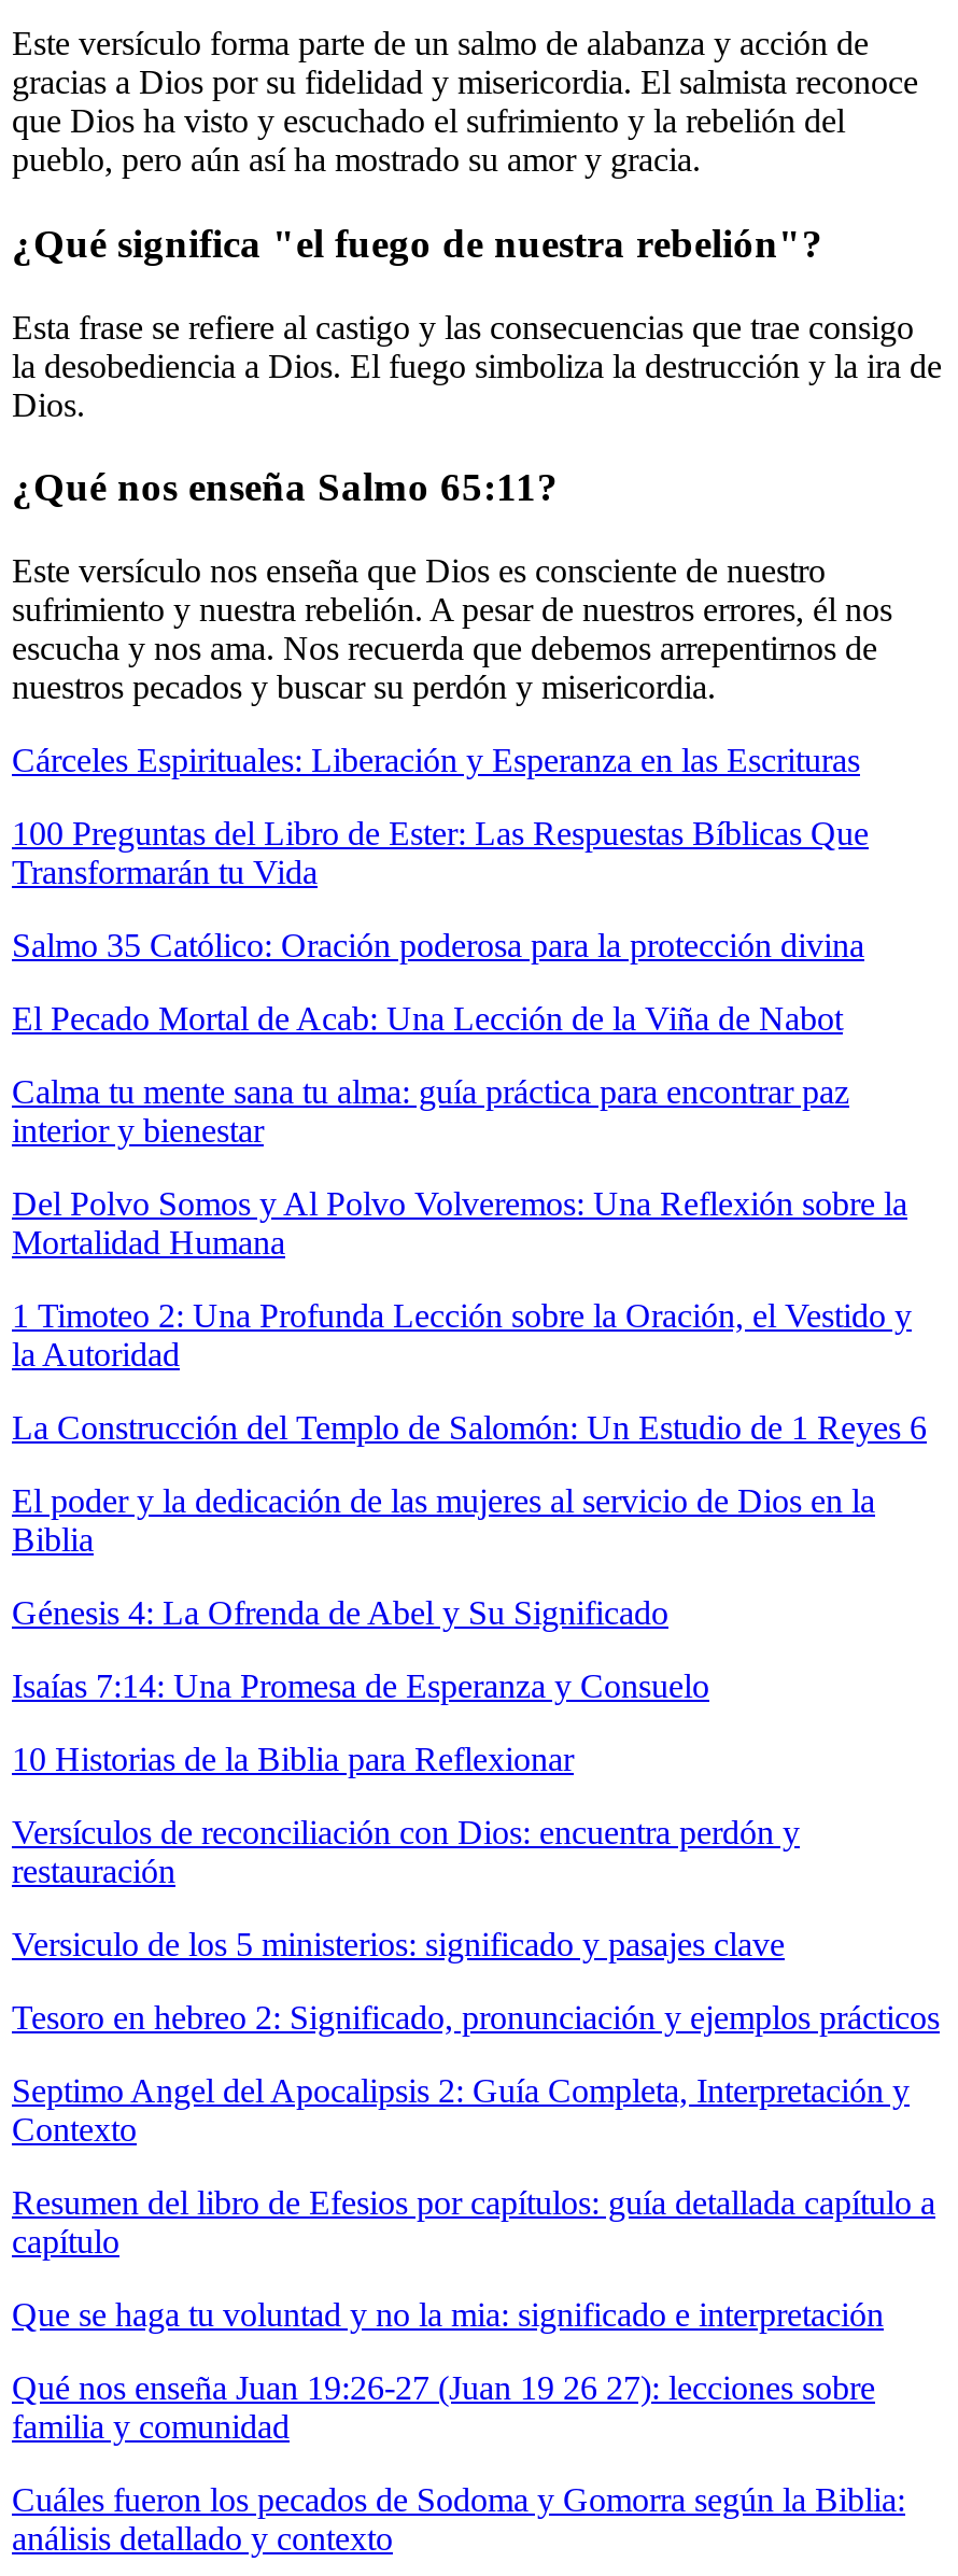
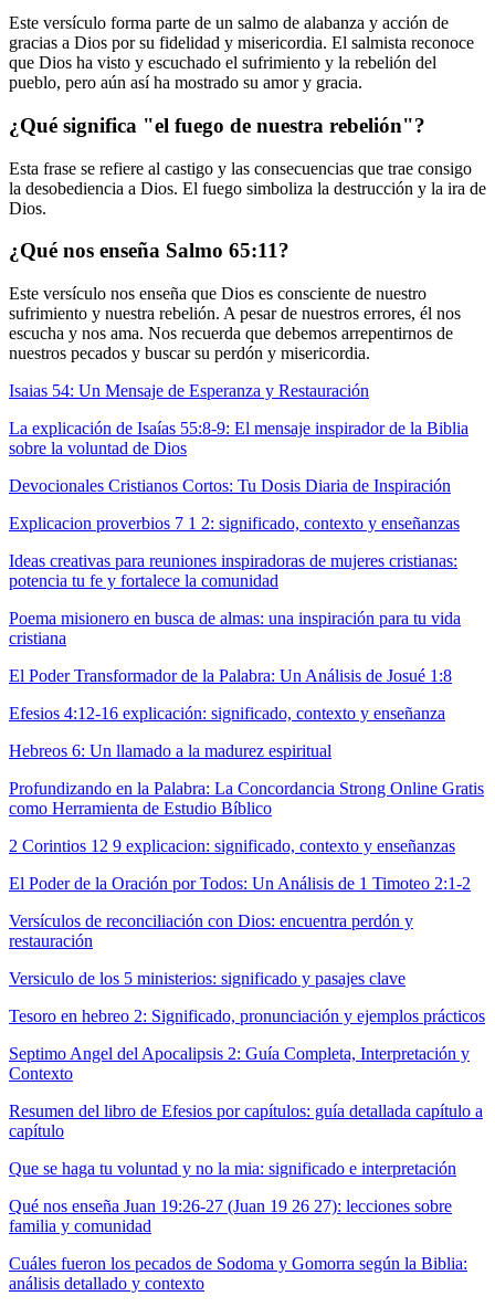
[12,742,860,779] Cárceles Espirituales: Liberación y Esperanza en las Escrituras -> [9,381,369,400] Isaias 54: Un Mensaje de Esperanza y Restauración
[12,815,869,890] 100 Preguntas del Libro de Ester: Las Respuestas Bíblicas Que | Transformarán tu Vida -> [9,419,468,458] La explicación de Isaías 55:8-9: El mensaje inspirador de la Biblia | sobre la voluntad de Dios
[12,927,864,964] Salmo 35 Católico: Oración poderosa para la protección divina -> [9,476,451,495] Devocionales Cristianos Cortos: Tu Dosis Diaria de Inspiración
[12,1000,843,1037] El Pecado Mortal de Acab: Una Lección de la Viña de Nabot -> [9,514,460,533] Explicacion proverbios 7 1 2: significado, contexto y enseñanzas
[12,1073,849,1149] Calma tu mente sana tu alma: guía práctica para encontrar paz | interior y bienestar -> [9,551,457,590] Ideas creativas para reuniones inspiradoras de mujeres cristianas: | potencia tu fe y fortalece la comunidad
[12,1185,907,1261] Del Polvo Somos y Al Polvo Volveremos: Una Reflexión sobre la | Mortalidad Humana -> [9,609,461,648] Poema misionero en busca de almas: una inspiración para tu vida | cristiana
[12,1297,912,1373] 1 Timoteo 2: Una Profunda Lección sobre la Oración, el Vestido y | la Autoridad -> [9,666,452,685] El Poder Transformador de la Palabra: Un Análisis de Josué 1:8
[12,1409,927,1446] La Construcción del Templo de Salomón: Un Estudio de 1 Reyes 6 -> [9,704,445,723] Efesios 4:12-16 explicación: significado, contexto y enseñanza
[12,1483,875,1558] El poder y la dedicación de las mujeres al servicio de Dios en la | Biblia -> [9,741,331,760] Hebreos 6: Un llamado a la madurez espiritual
[12,1594,668,1631] Génesis 4: La Ofrenda de Abel y Su Significado -> [9,779,484,818] Profundizando en la Palabra: La Concordancia Strong Online Gratis | como Herramienta de Estudio Bíblico
[12,1668,709,1704] Isaías 7:14: Una Promesa de Esperanza y Consuelo -> [9,836,455,855] 2 Corintios 12 9 explicacion: significado, contexto y enseñanzas
[12,1741,574,1777] 10 Historias de la Biblia para Reflexionar -> [9,874,471,893] El Poder de la Oración por Todos: Un Análisis de 1 Timoteo 2:1-2

